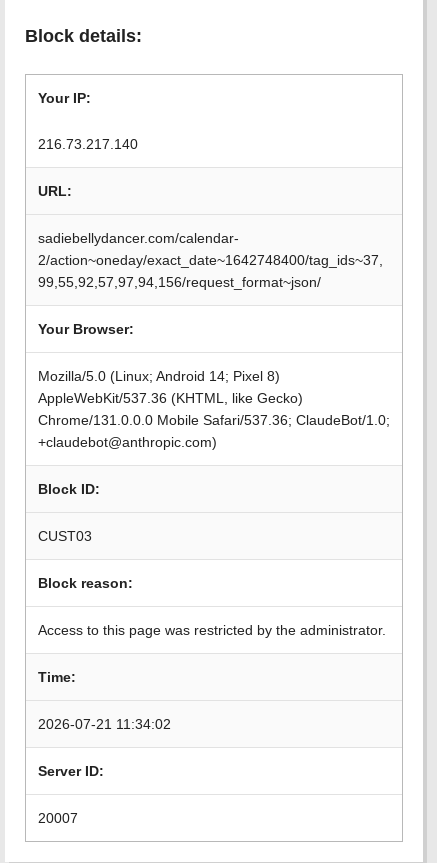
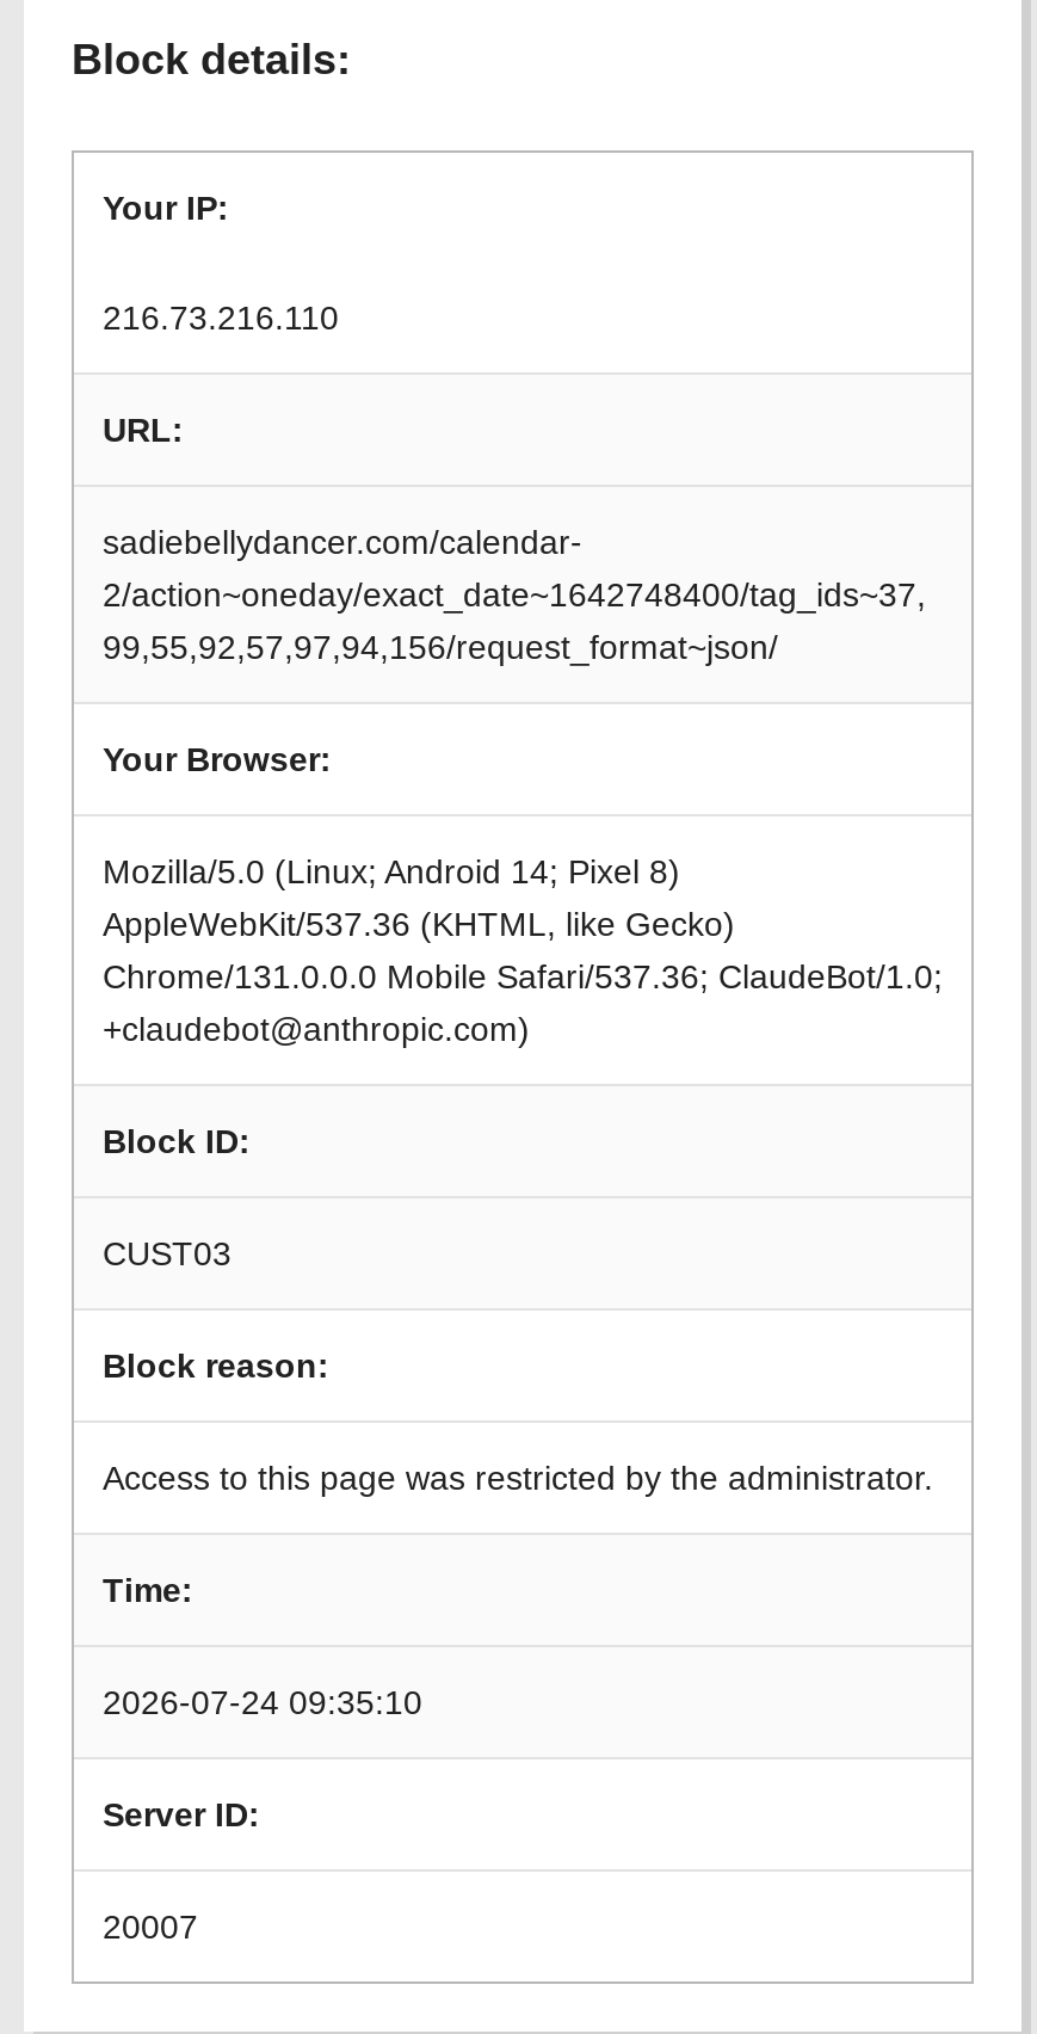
[38,136,138,152] 216.73.217.140 -> [103,298,339,337] 216.73.216.110
[38,716,171,732] 2026-07-21 11:34:02 -> [103,1683,422,1721] 2026-07-24 09:35:10

